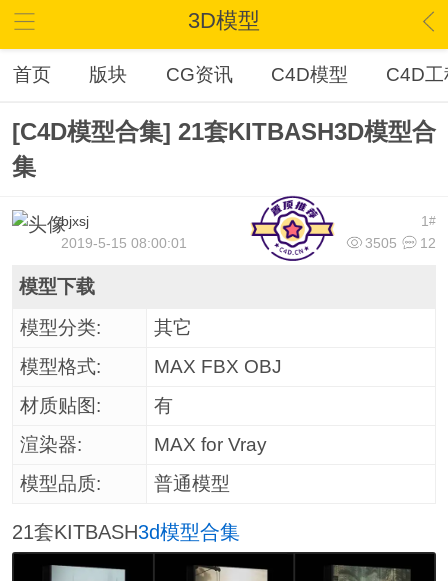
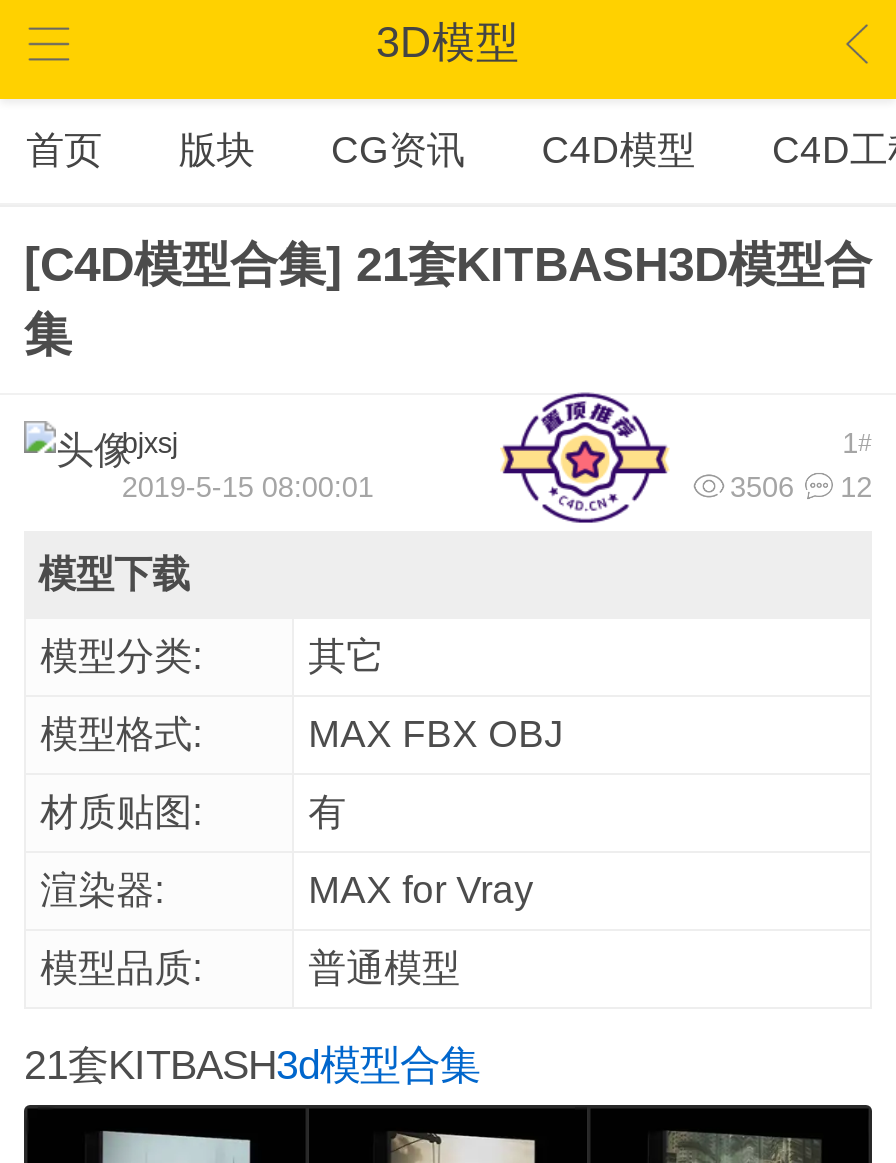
[365,234,436,250] 3505 12 -> [730,470,872,502] 3506 12

